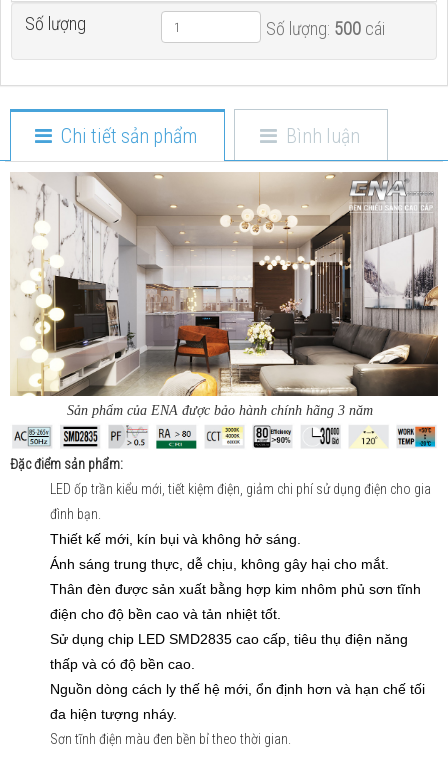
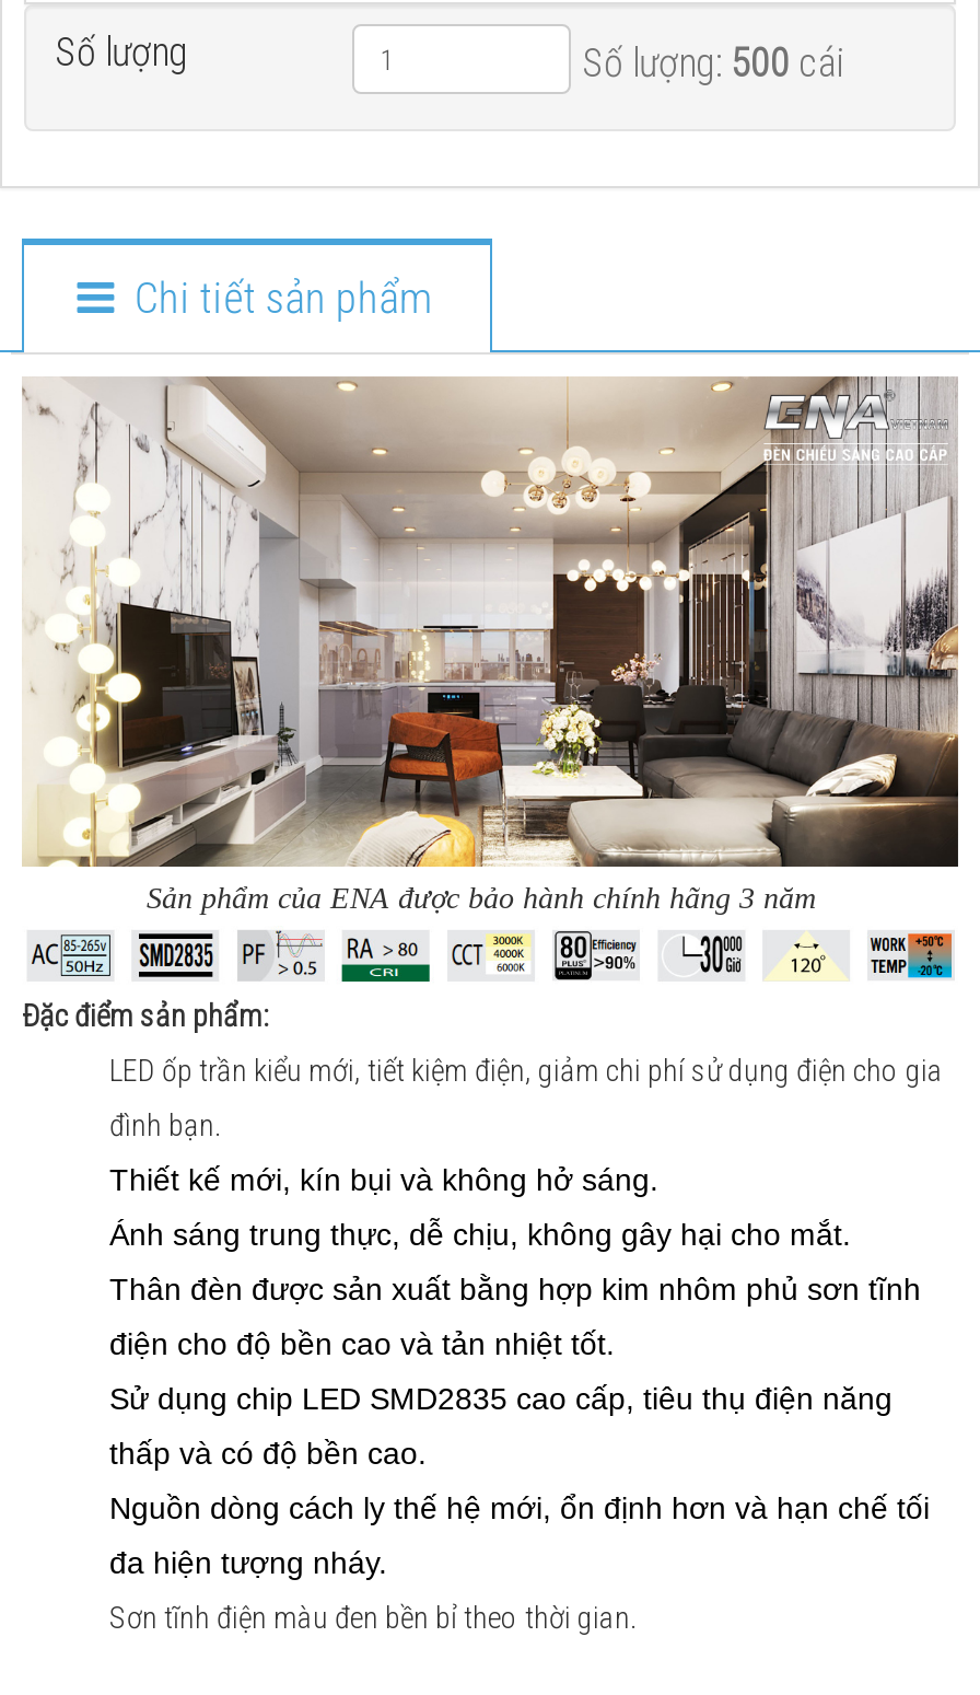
[286,125,360,148] Bình luận -> none

